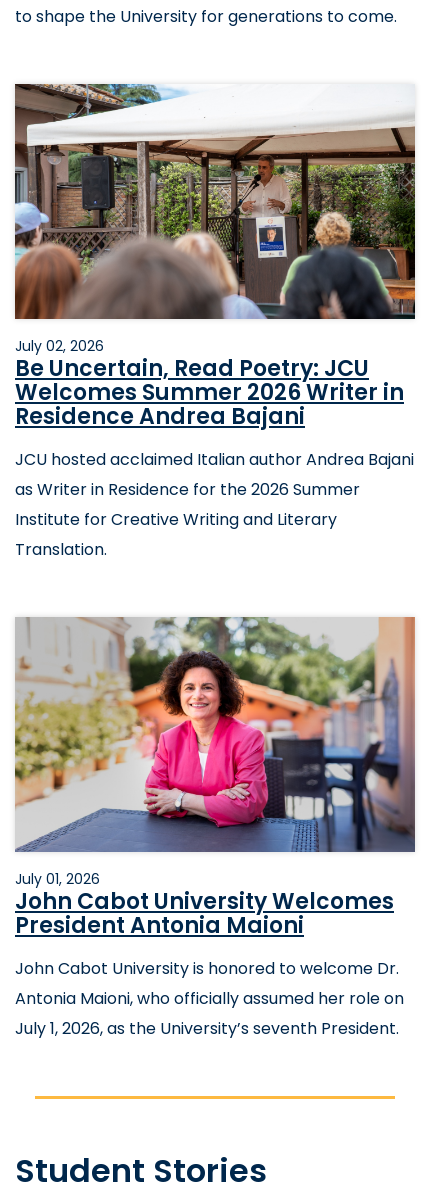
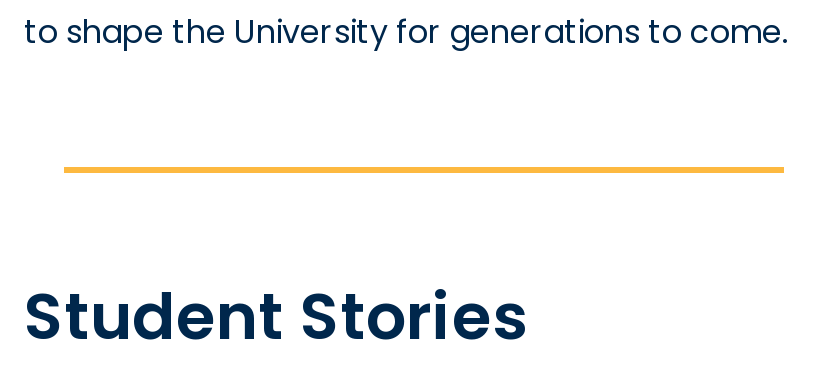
[14,83,416,561] [image] | July 02, 2026 | Be Uncertain, Read Poetry: JCU | Welcomes Summer 2026 Writer in | Residence Andrea Bajani | JCU hosted acclaimed Italian author Andrea Bajani | as Writer in Residence for the 2026 Summer | Institute for Creative Writing and Literary | Translation. -> none
[14,616,416,1040] [image] | July 01, 2026 | John Cabot University Welcomes | President Antonia Maioni | John Cabot University is honored to welcome Dr. | Antonia Maioni, who officially assumed her role on | July 1, 2026, as the University’s seventh President. -> none

